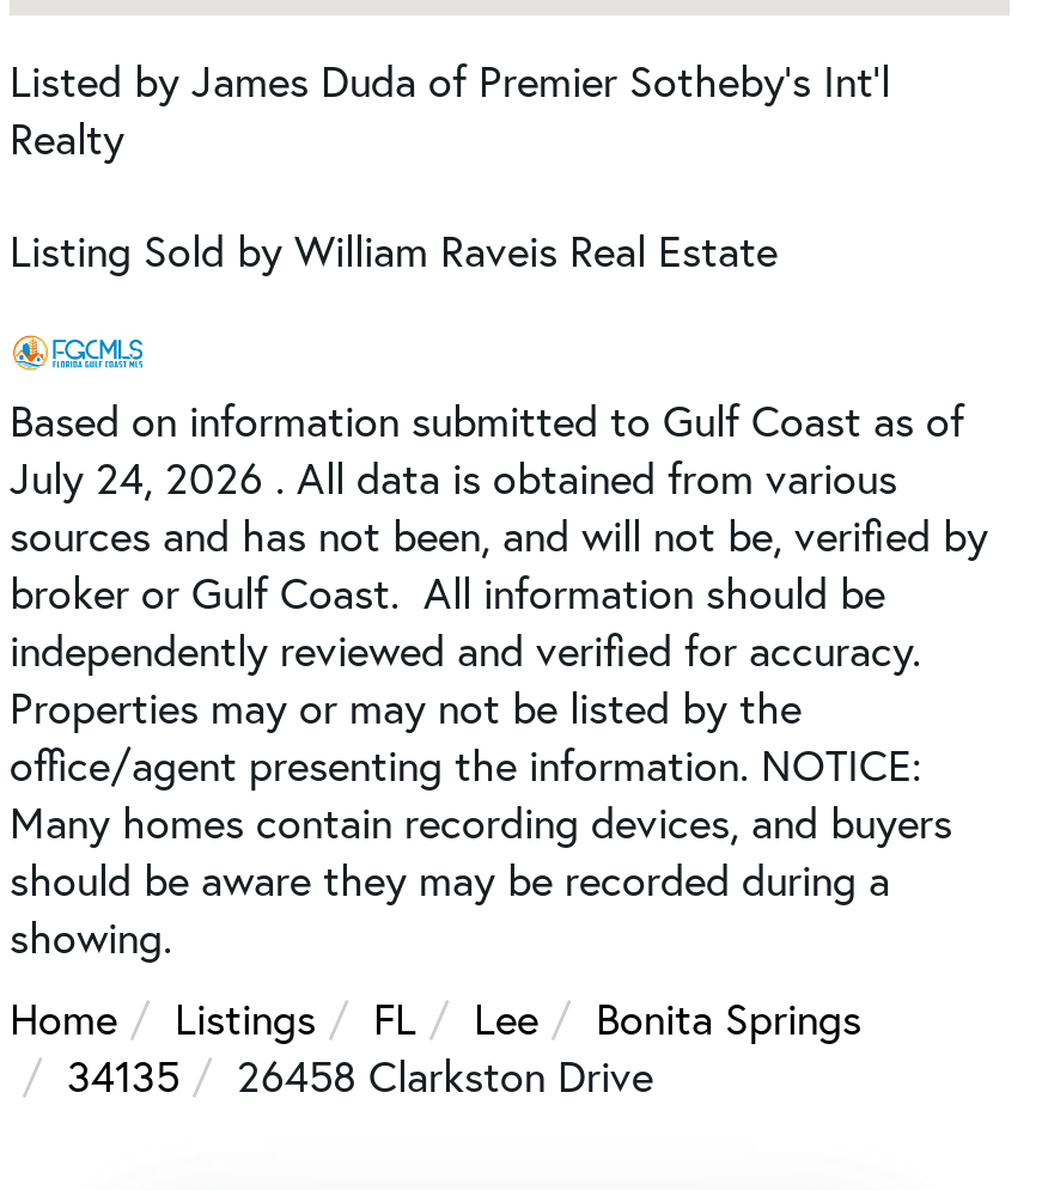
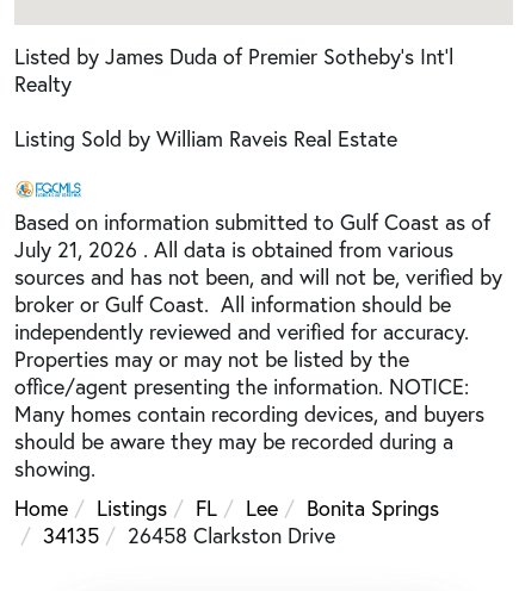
[10,448,897,505] July 24, 2026 . All data is obtained from various -> [14,235,453,263] July 21, 2026 . All data is obtained from various

